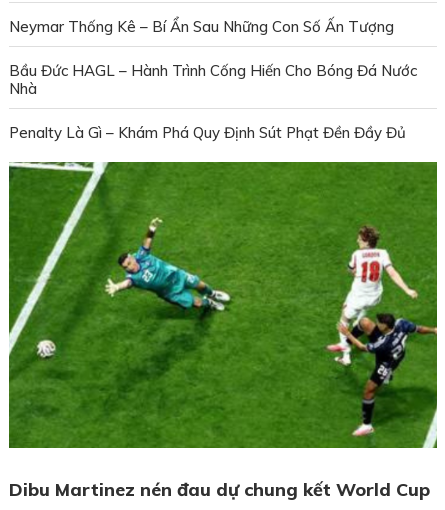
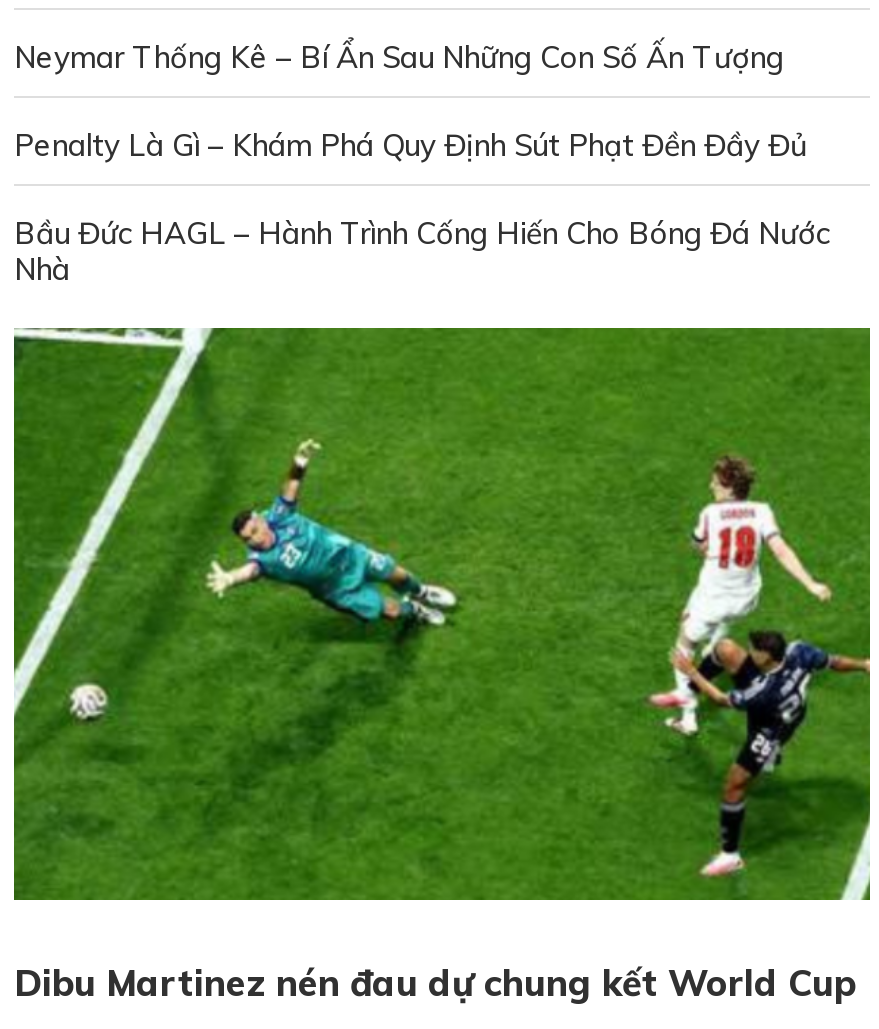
moved [9,61,417,98] -> [14,215,830,289]: Bầu Đức HAGL – Hành Trình Cống Hiến Cho Bóng Đá Nước | Nhà
moved [9,123,406,142] -> [14,127,808,165]: Penalty Là Gì – Khám Phá Quy Định Sút Phạt Đền Đầy Đủ

